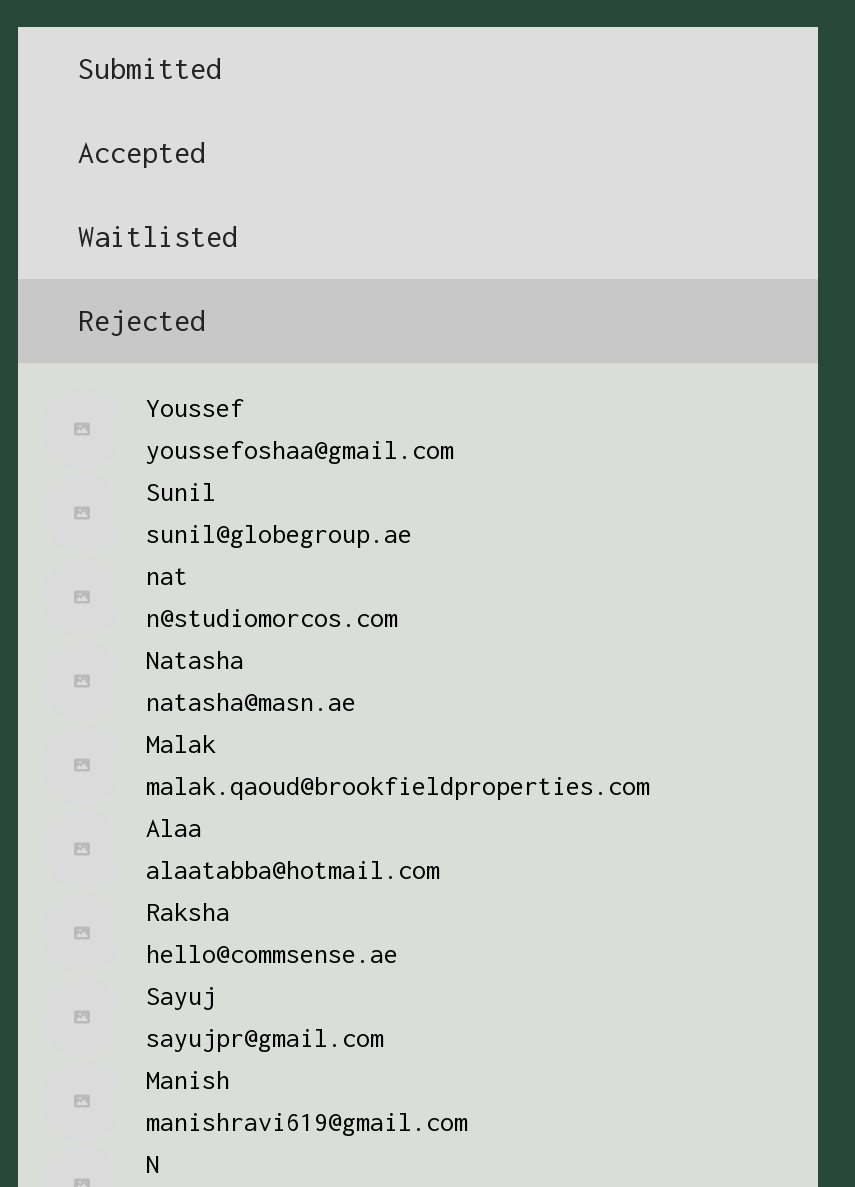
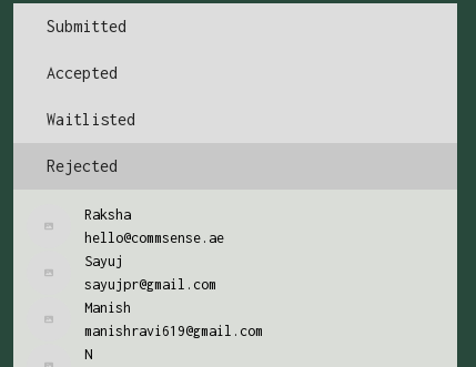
[146,393,650,885] Youssef | youssefoshaa@gmail.com | Sunil | sunil@globegroup.ae | nat | n@studiomorcos.com | Natasha | natasha@masn.ae | Malak | malak.qaoud@brookfieldproperties.com | Alaa | alaatabba@hotmail.com -> none

